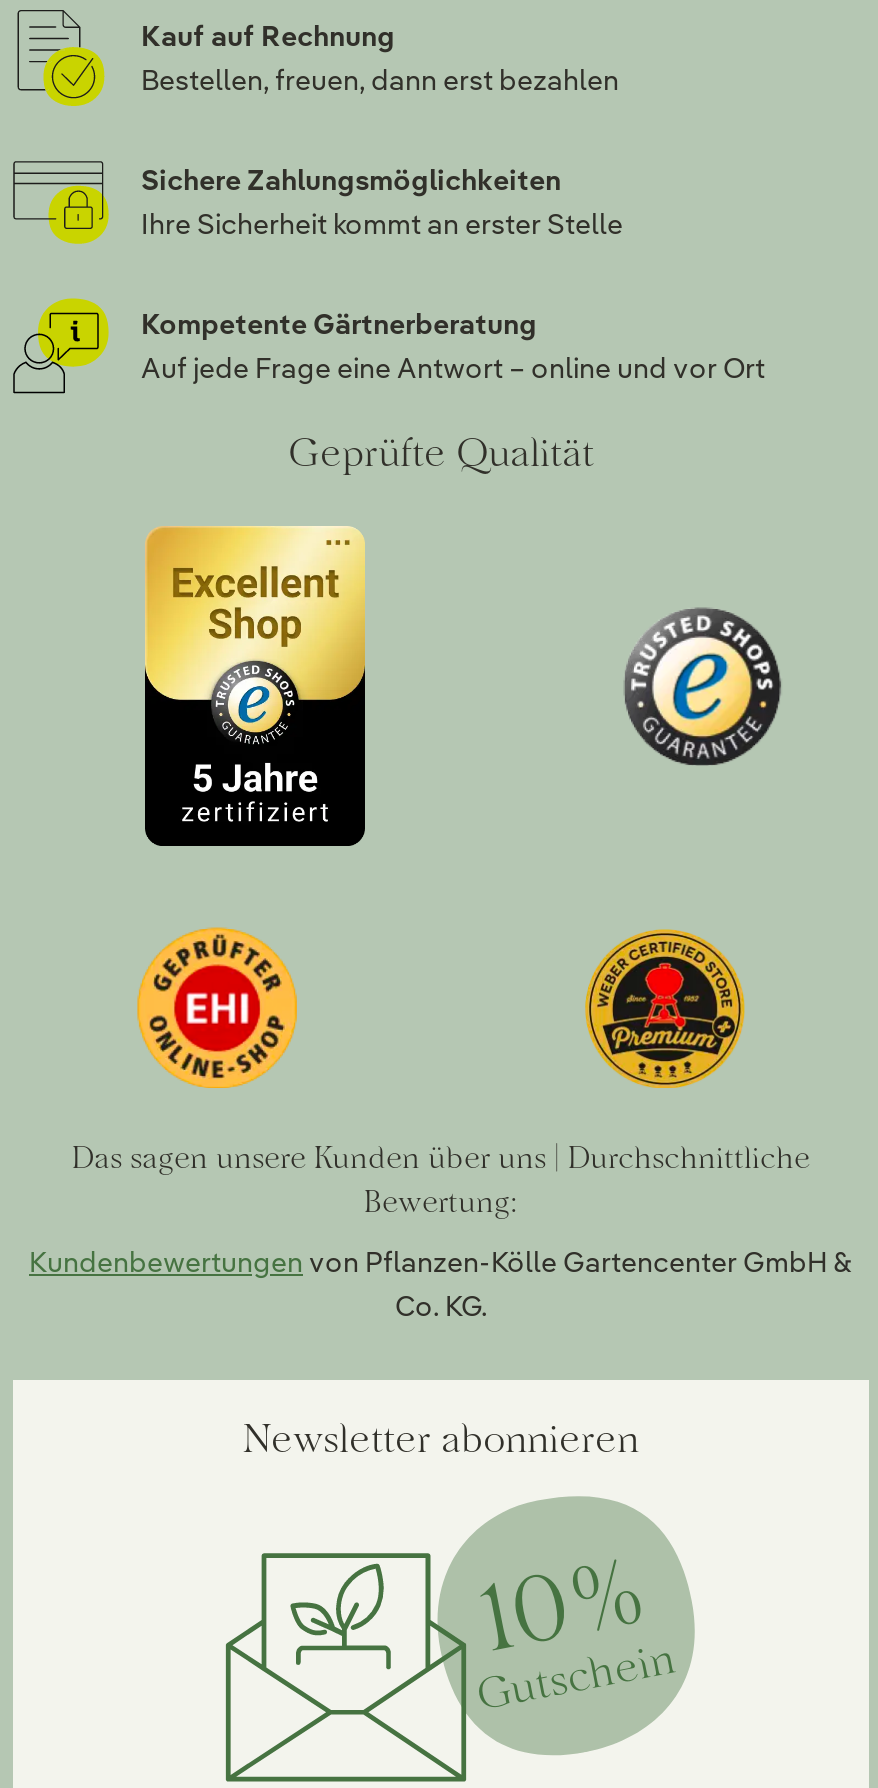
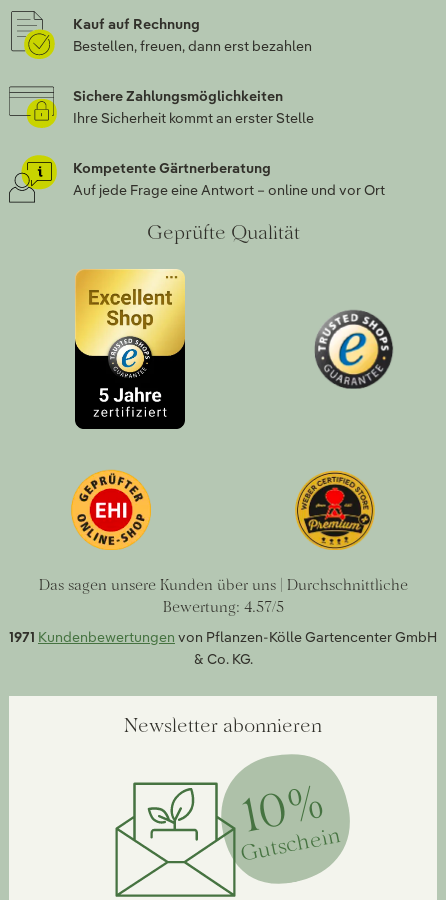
[364,1182,518,1220] Bewertung: -> [162,597,283,616] Bewertung: 4.57/5
[29,1244,853,1324] Kundenbewertungen von Pflanzen-Kölle Gartencenter GmbH & | Co. KG. -> [9,628,437,668] 1971 Kundenbewertungen von Pflanzen-Kölle Gartencenter GmbH | & Co. KG.

